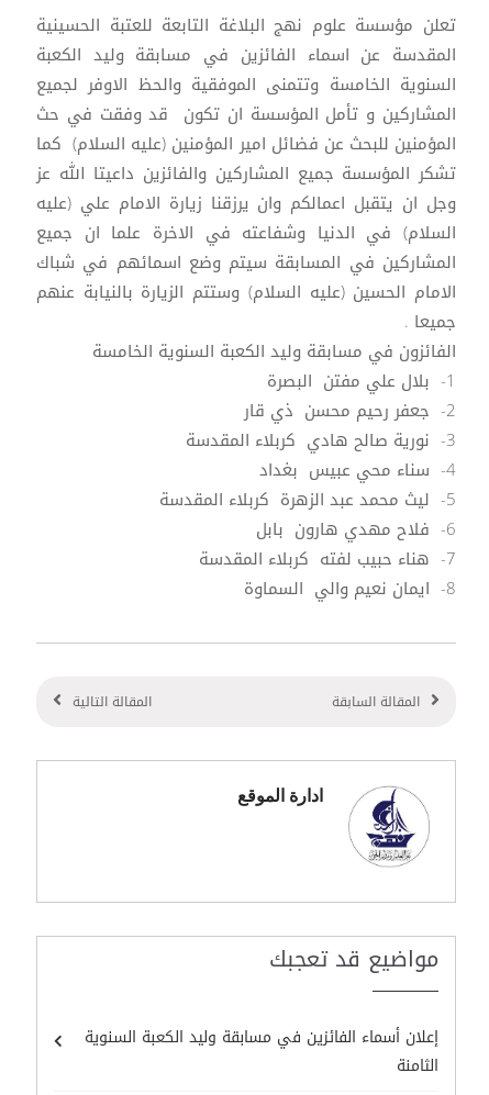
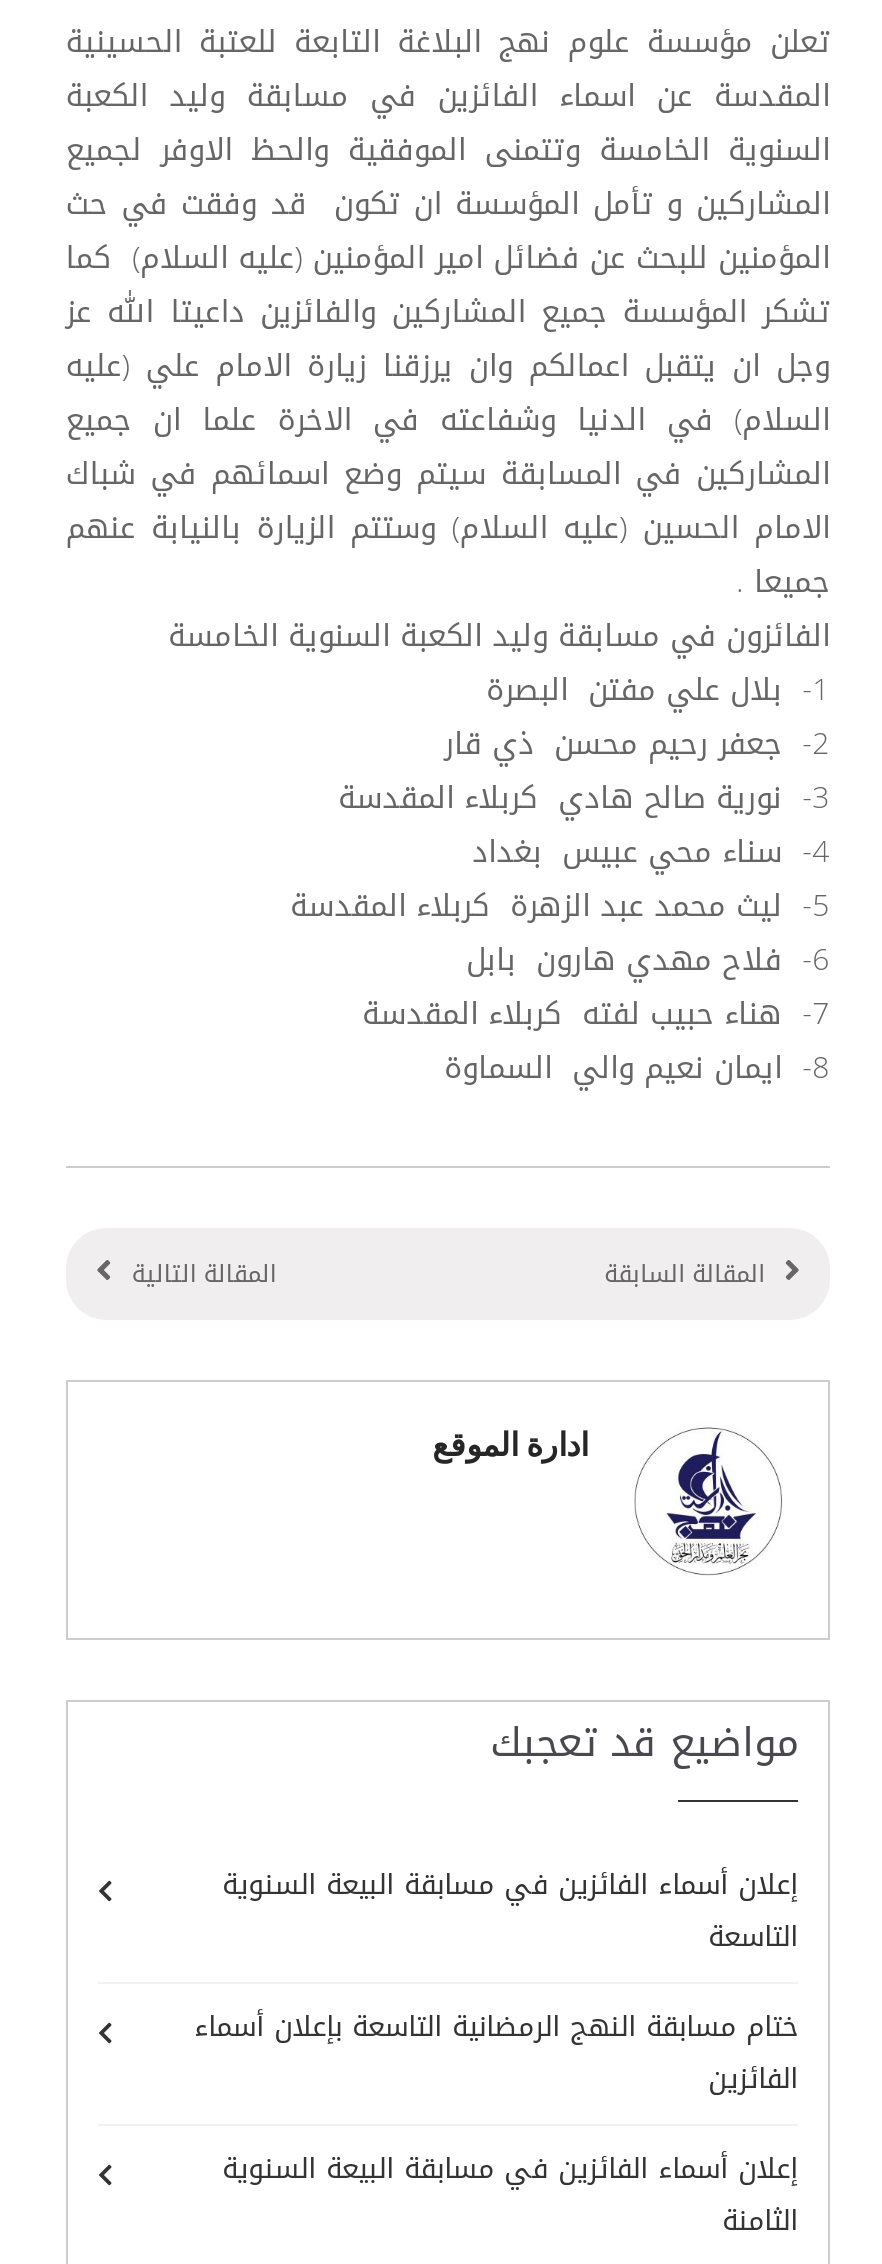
[85,1023,439,1052] إعلان أسماء الفائزين في مسابقة وليد الكعبة السنوية -> [194,1859,798,2197] إعلان أسماء الفائزين في مسابقة البيعة السنوية | التاسعة | ختام مسابقة النهج الرمضانية التاسعة بإعلان أسماء | الفائزين | إعلان أسماء الفائزين في مسابقة البيعة السنوية

